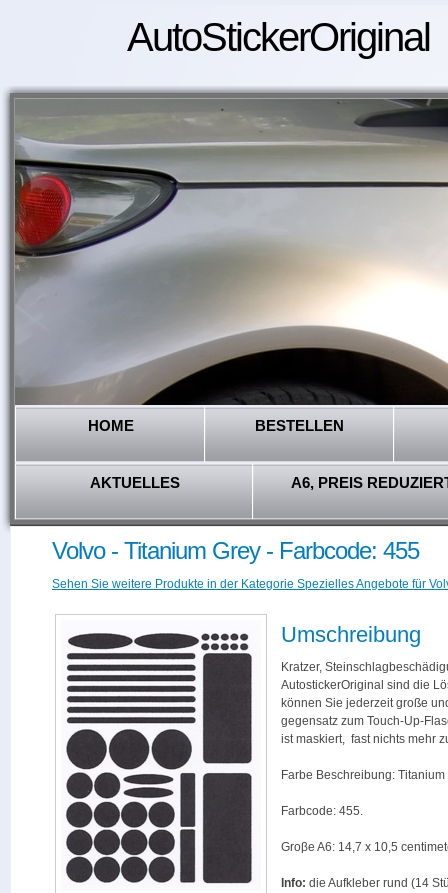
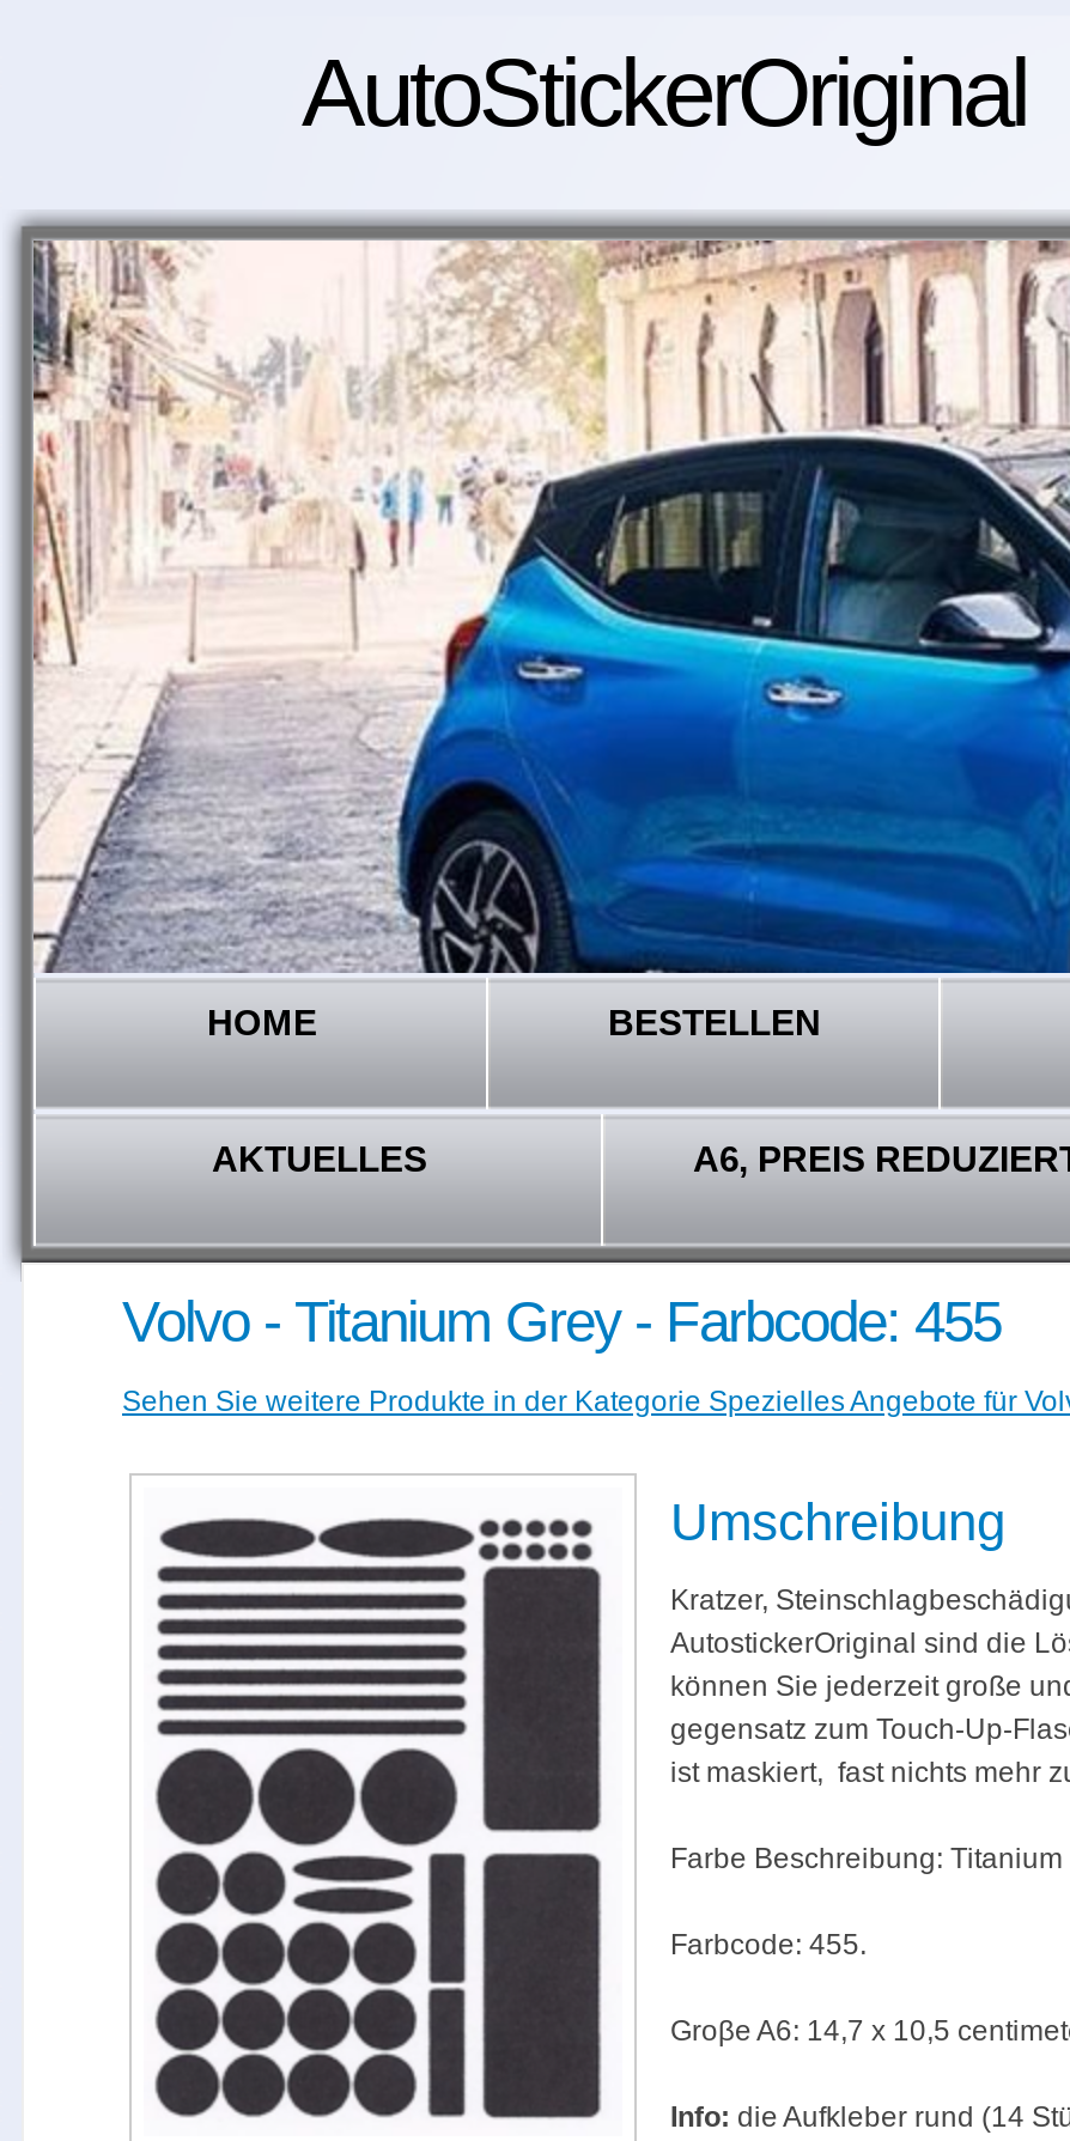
[15,99,445,406] [image] -> [31,238,1063,975] [image]

